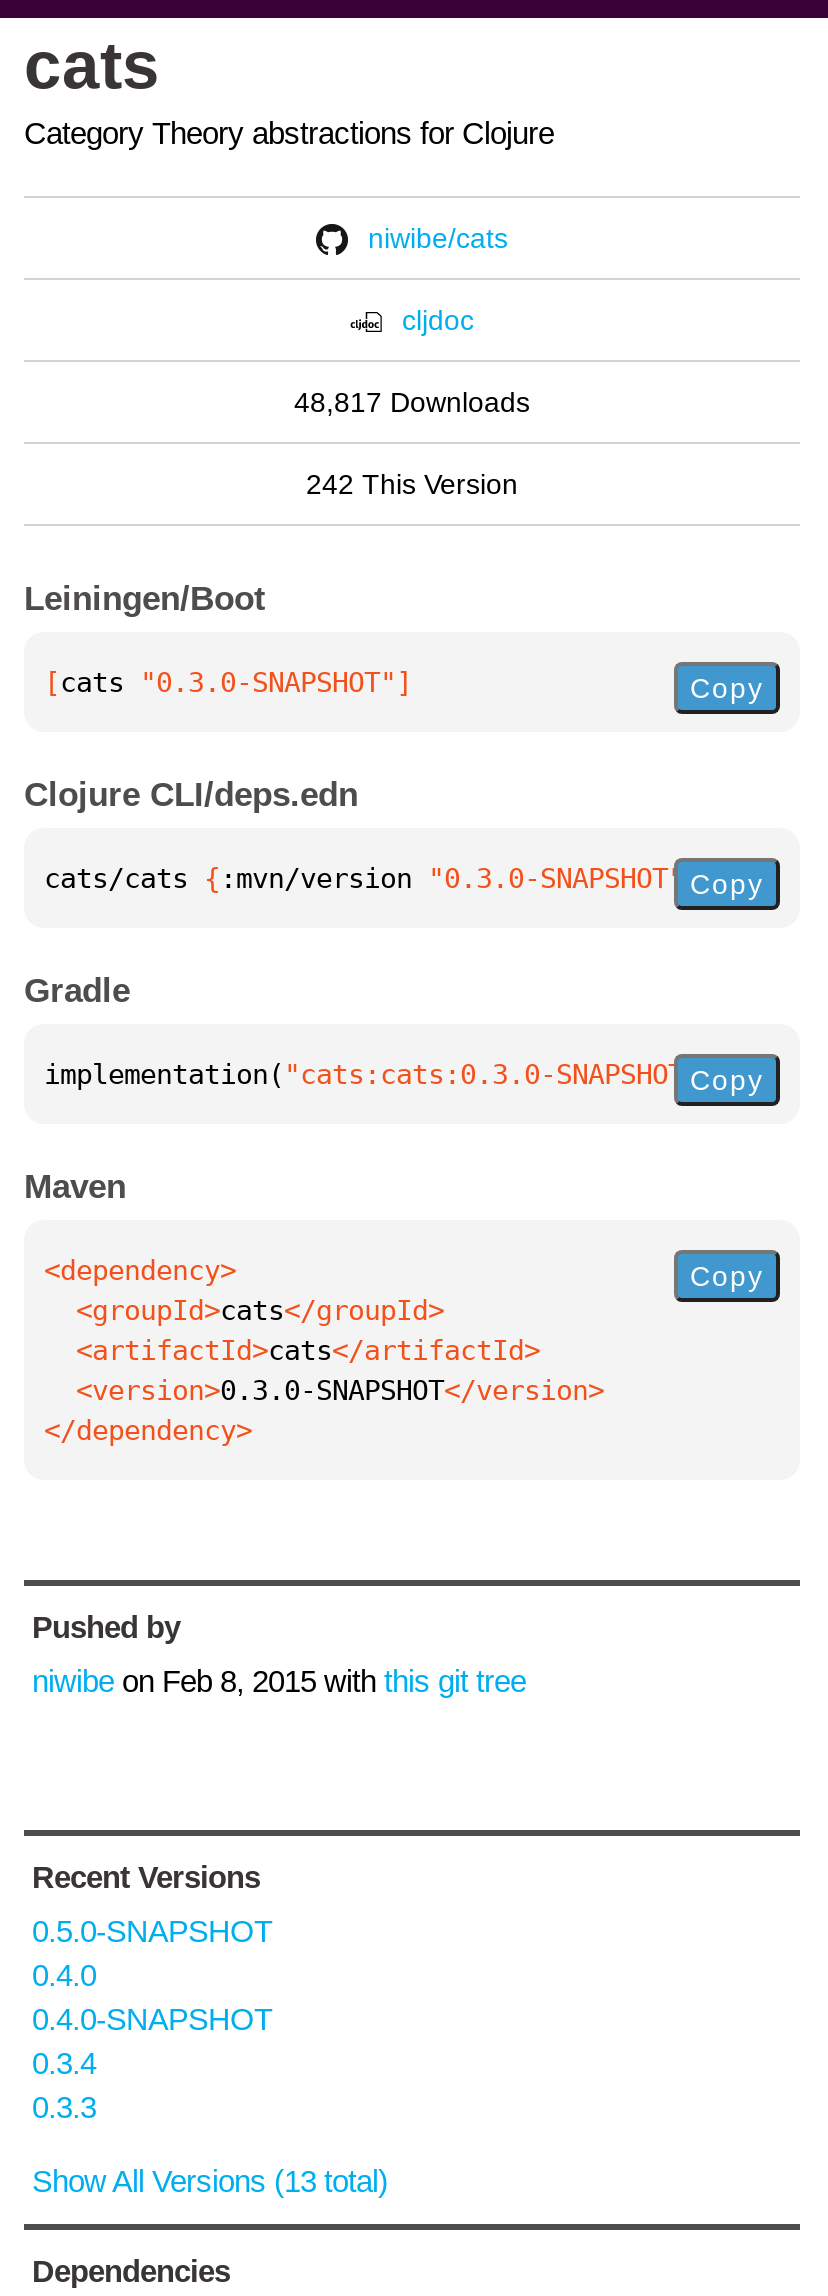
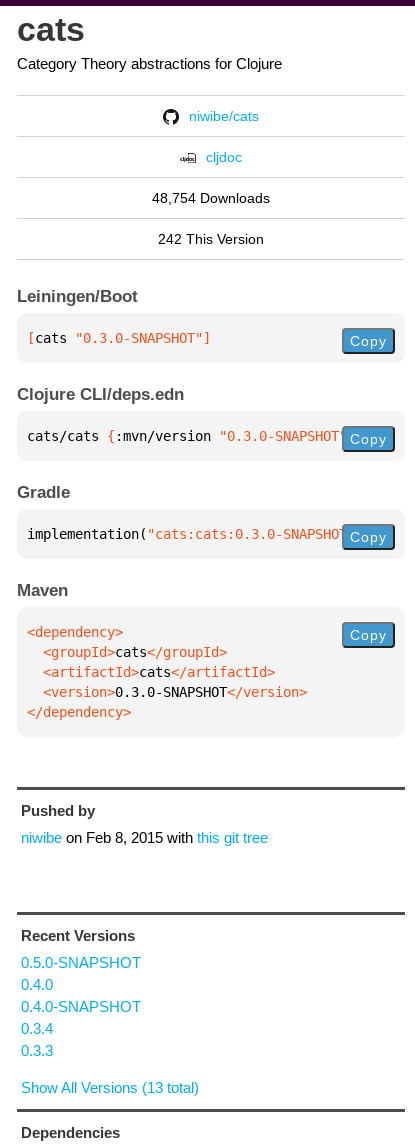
[294,386,530,418] 48,817 Downloads -> [152,190,270,206] 48,754 Downloads

